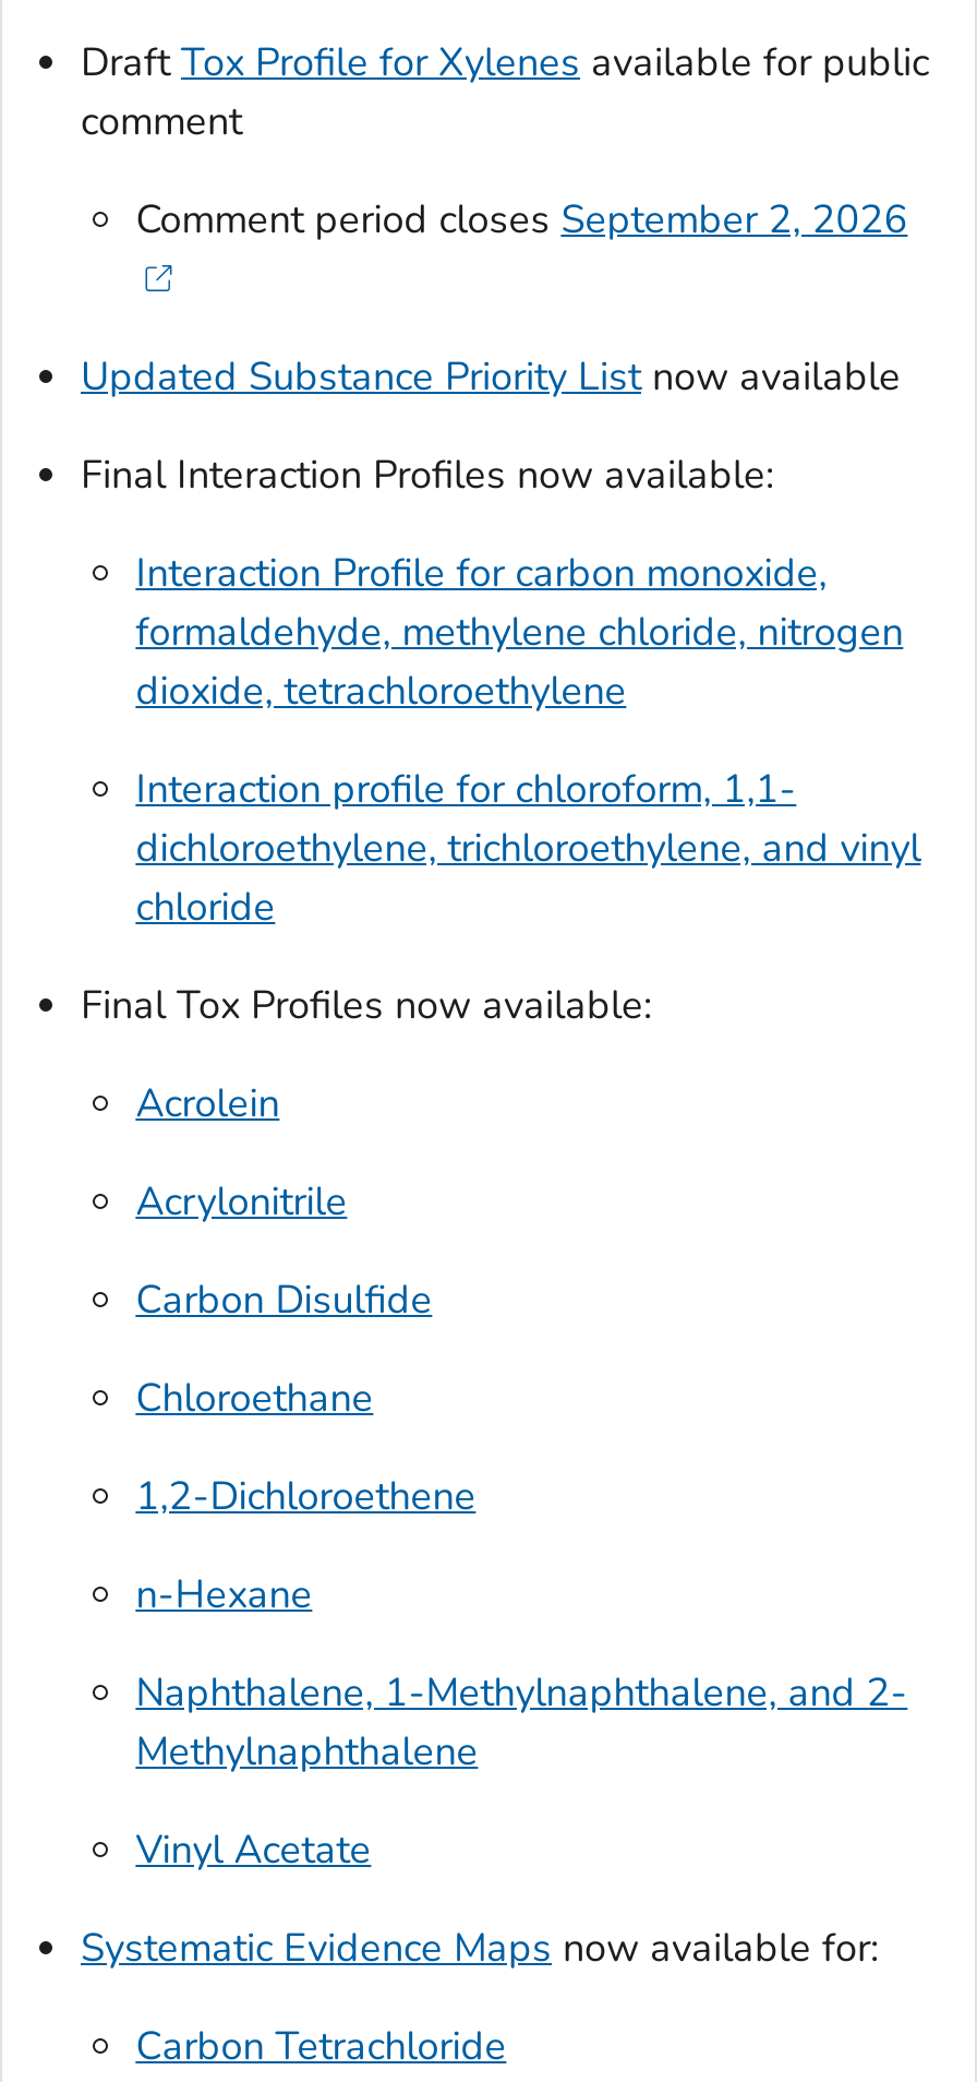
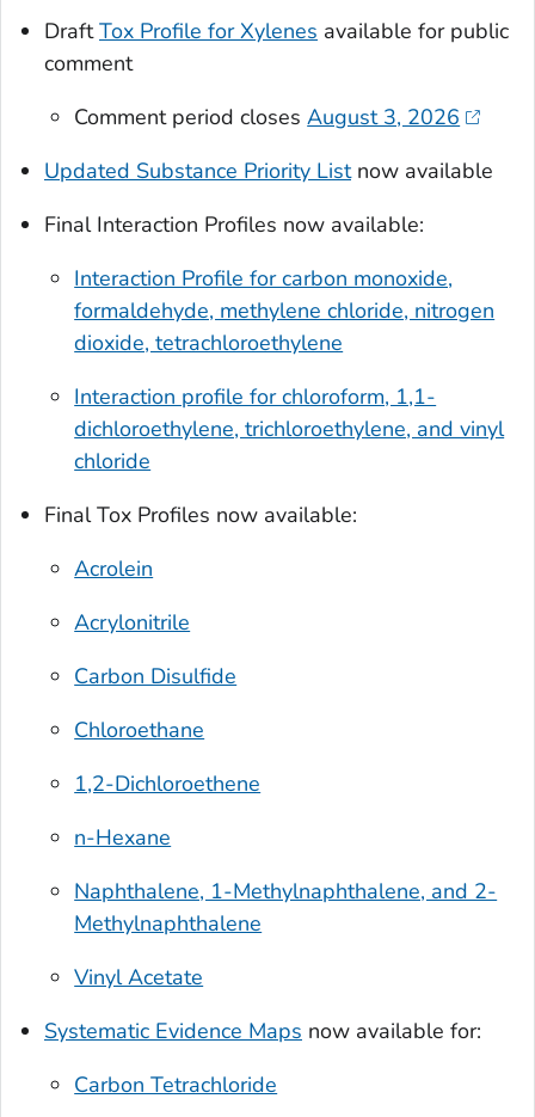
[136,193,908,246] Comment period closes September 2, 2026 -> [74,103,460,131] Comment period closes August 3, 2026

